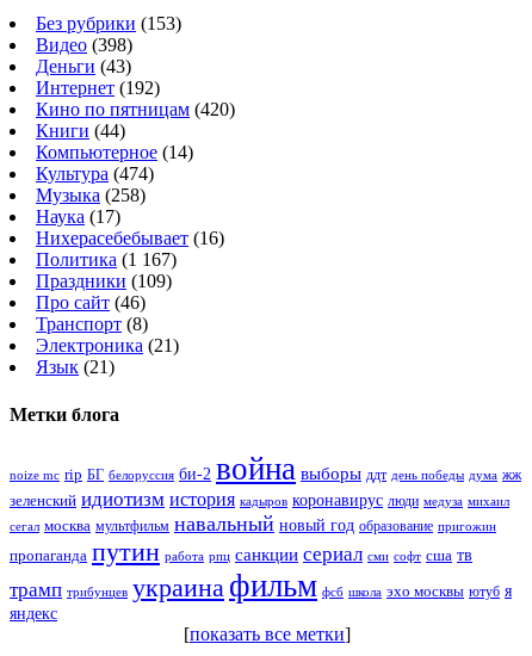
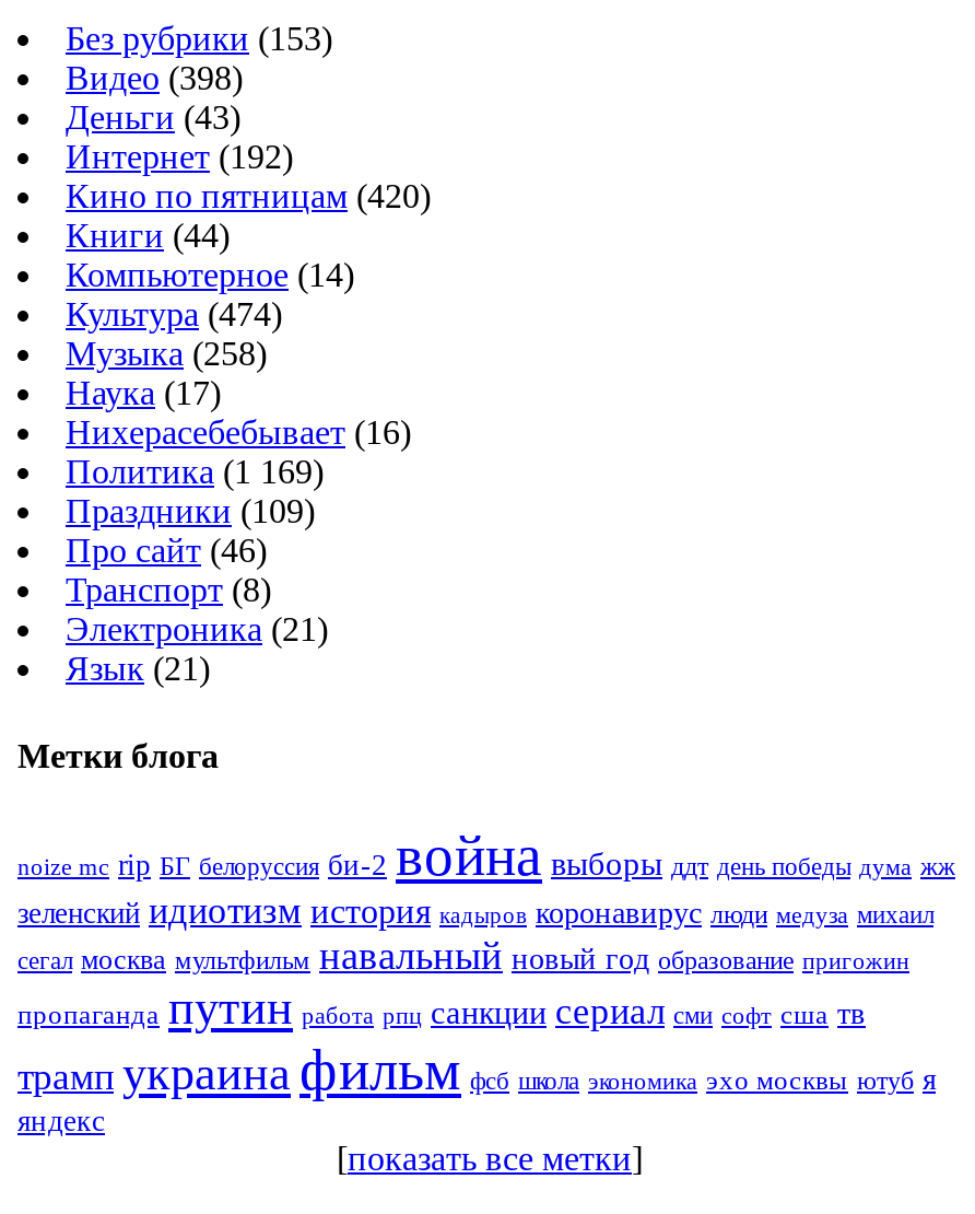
[36,250,177,270] Политика (1 167) -> [66,453,324,491] Политика (1 169)
[10,568,512,603] трамп трибунцев украина фильм фсб школа эхо москвы ютуб я -> [17,1037,936,1102] трамп украина фильм фсб школа экономика эхо москвы ютуб я

